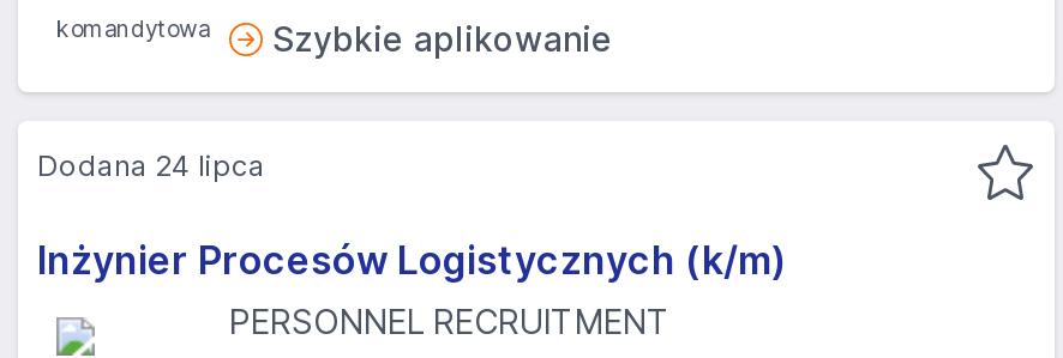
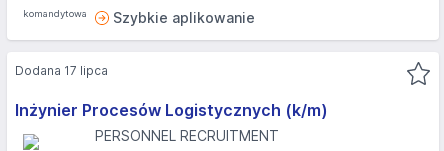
[37,147,265,183] Dodana 24 lipca -> [15,63,108,78] Dodana 17 lipca

